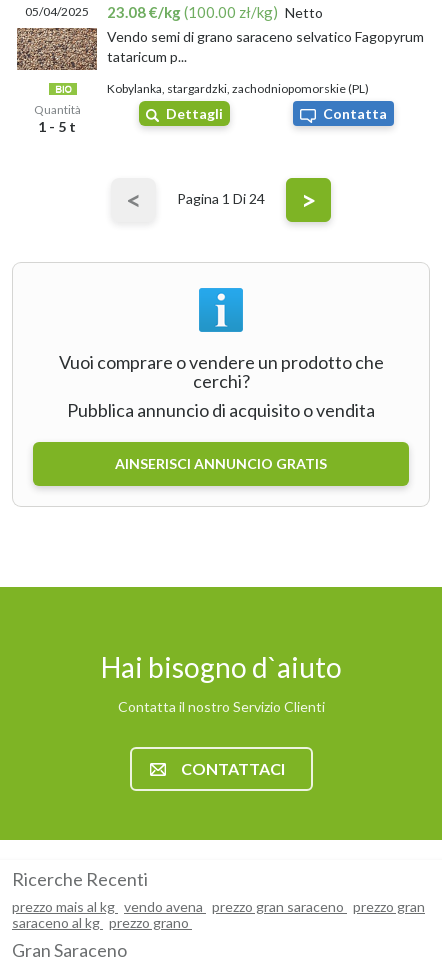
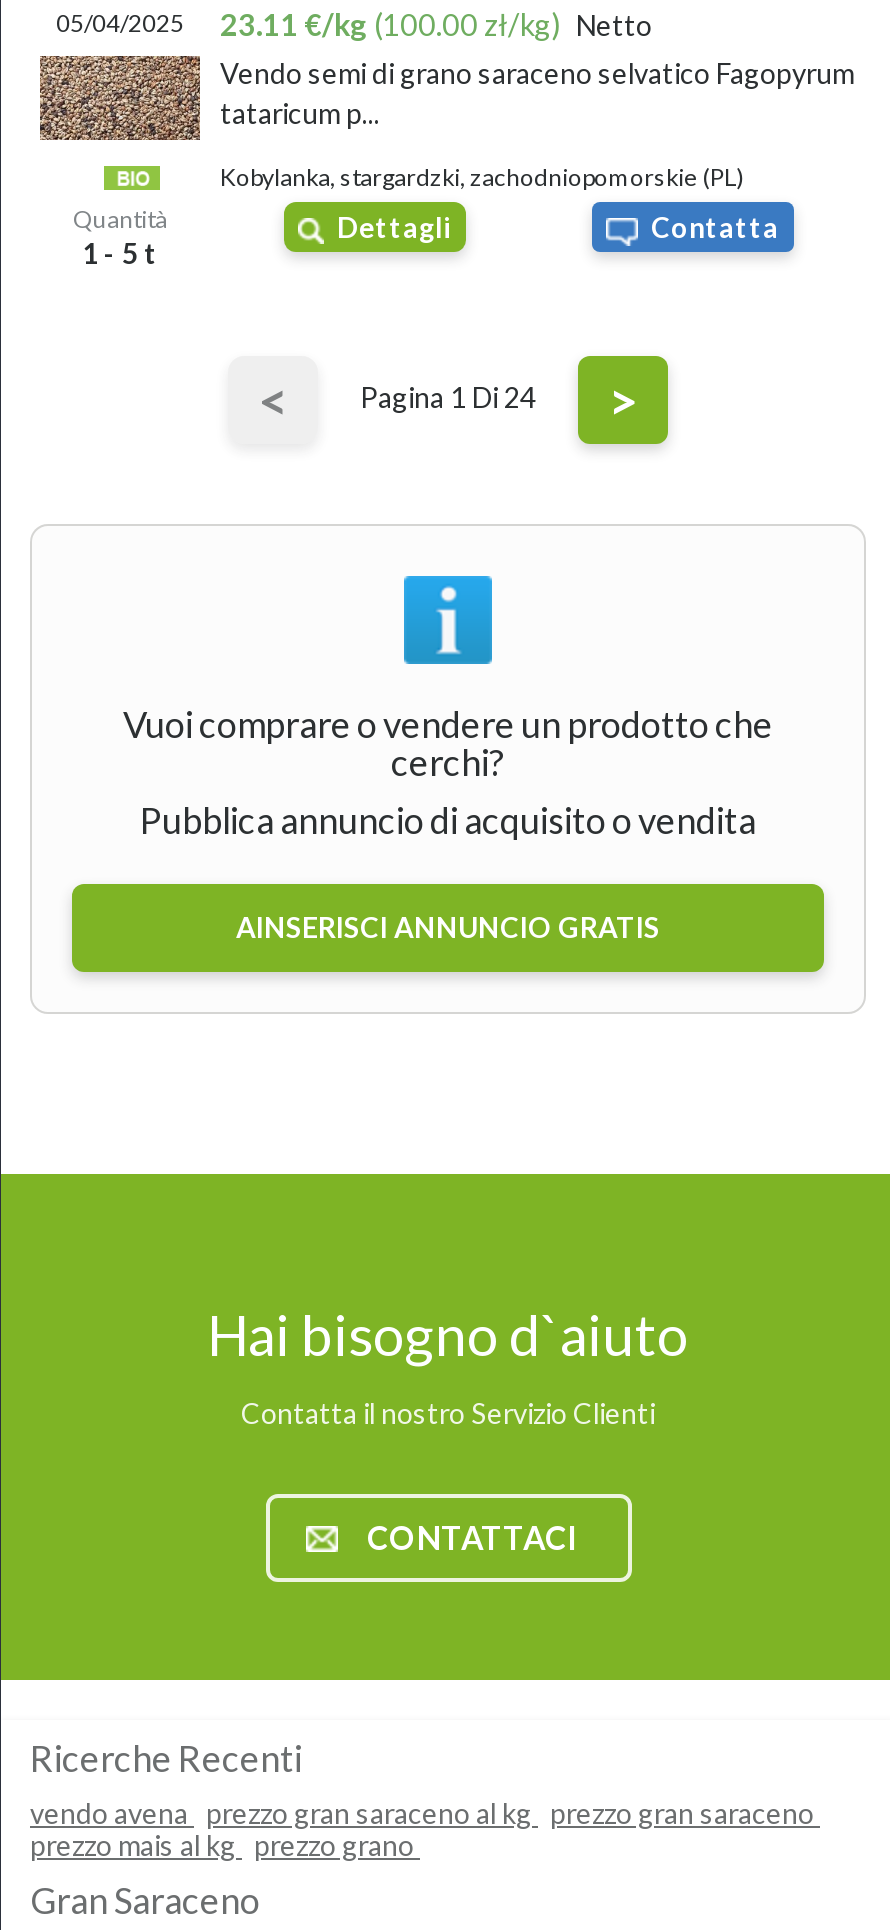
[25,3,323,21] 05/04/2025 23.08 €/kg (100.00 zł/kg) Netto -> [56,6,652,42] 05/04/2025 23.11 €/kg (100.00 zł/kg) Netto
[12,898,425,931] prezzo mais al kg vendo avena prezzo gran saraceno prezzo gran | saraceno al kg prezzo grano -> [30,1796,820,1862] vendo avena prezzo gran saraceno al kg prezzo gran saraceno | prezzo mais al kg prezzo grano

